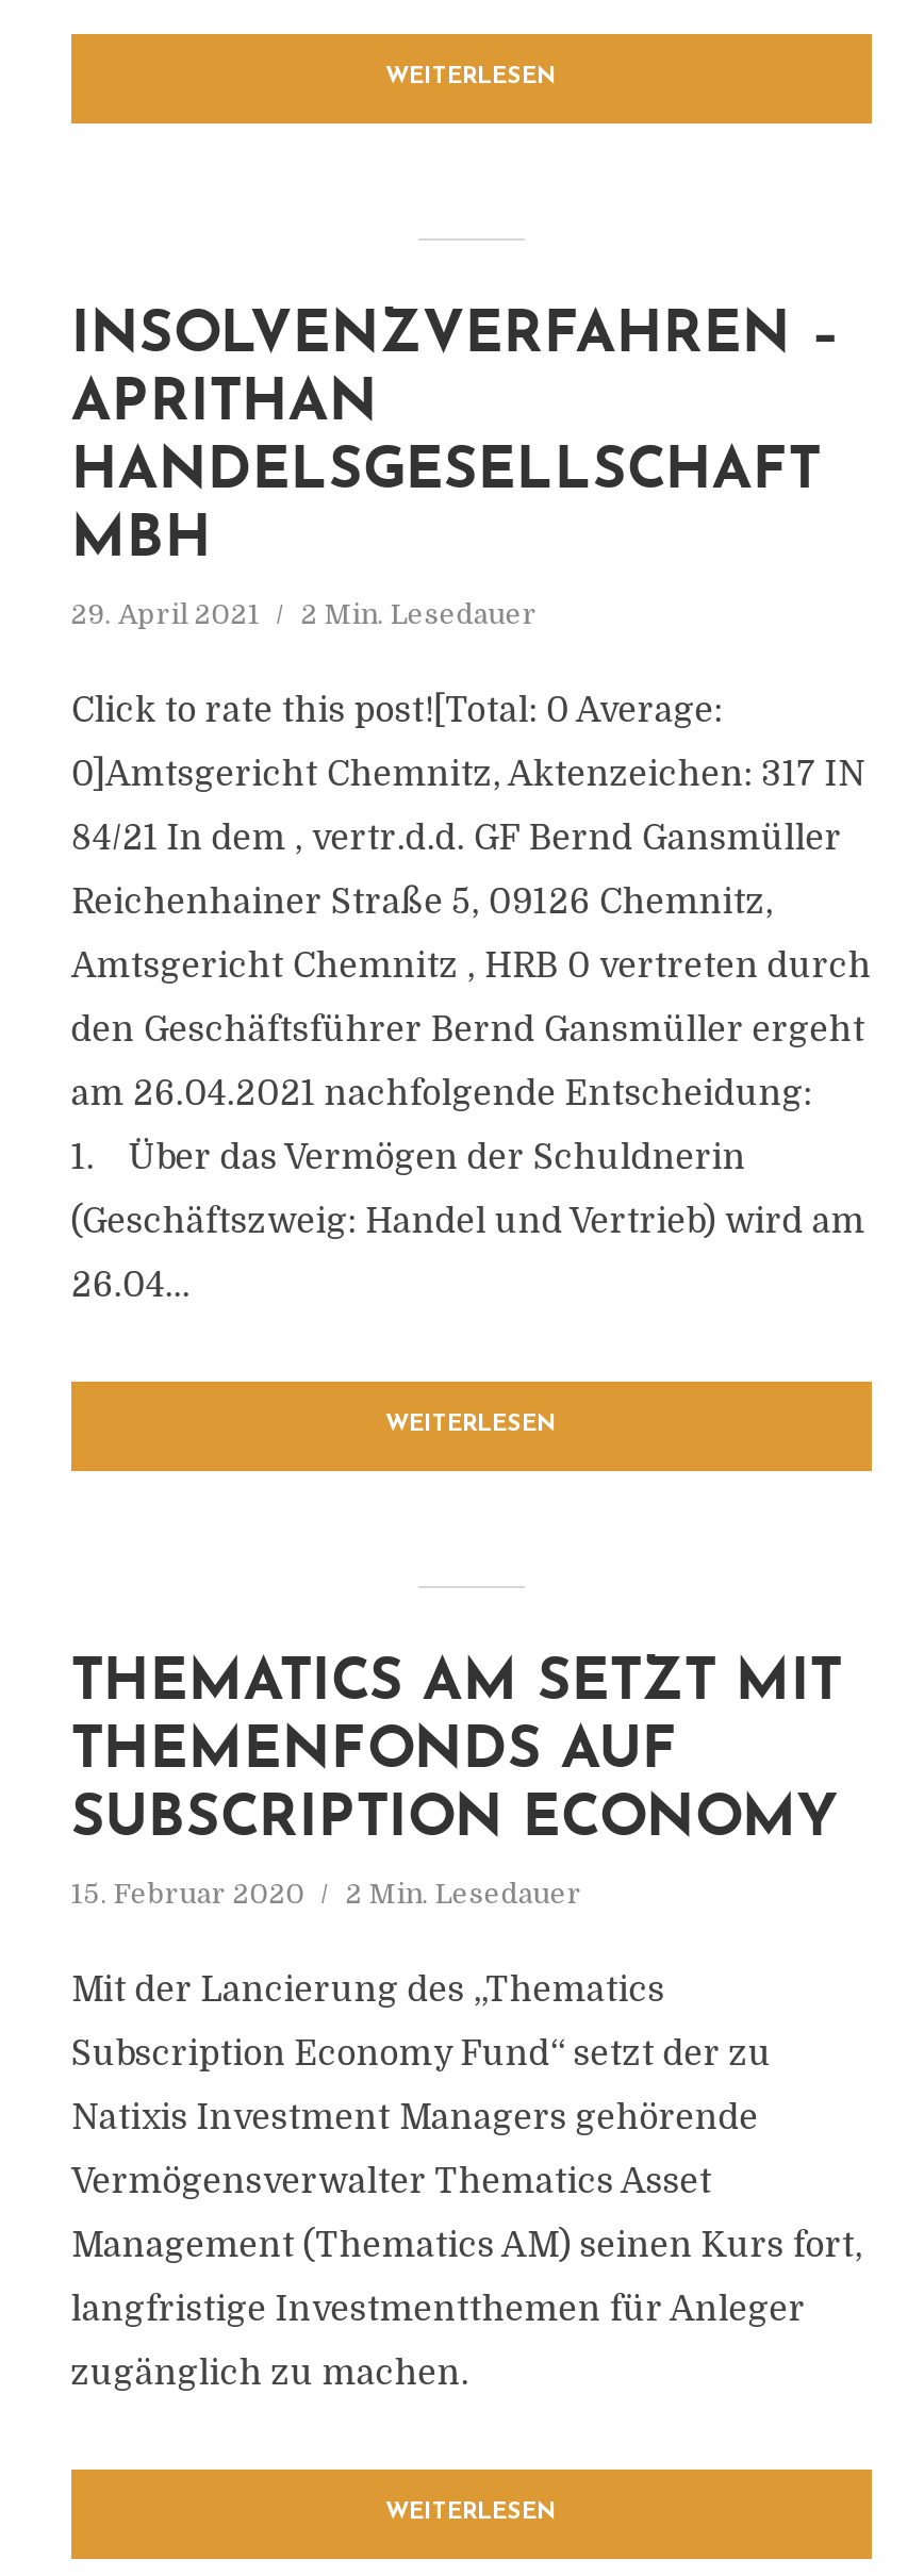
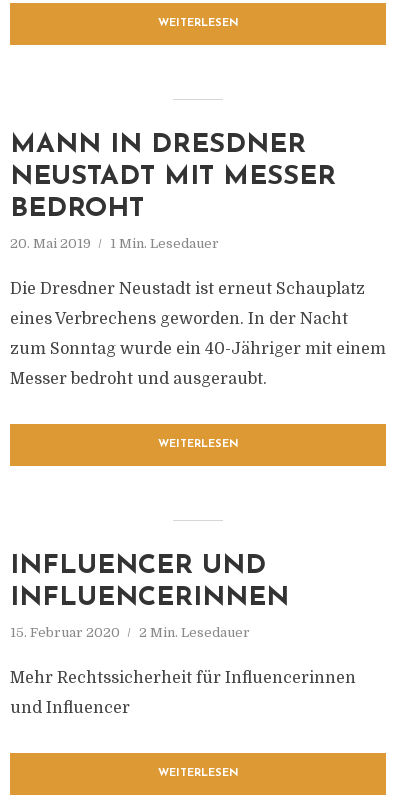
[71,309,871,1305] INSOLVENZVERFAHREN – | APRITHAN | HANDELSGESELLSCHAFT | MBH | 29. April 2021 | 2 Min. Lesedauer | Click to rate this post![Total: 0 Average: | 0]Amtsgericht Chemnitz, Aktenzeichen: 317 IN | 84/21 In dem , vertr.d.d. GF Bernd Gansmüller | Reichenhainer Straße 5, 09126 Chemnitz, | Amtsgericht Chemnitz , HRB 0 vertreten durch | den Geschäftsführer Bernd Gansmüller ergeht | am 26.04.2021 nachfolgende Entscheidung: | 1. Über das Vermögen der Schuldnerin | (Geschäftszweig: Handel und Vertrieb) wird am | 26.04... -> [10,132,386,388] MANN IN DRESDNER | NEUSTADT MIT MESSER | BEDROHT | 20. Mai 2019 | 1 Min. Lesedauer | Die Dresdner Neustadt ist erneut Schauplatz | eines Verbrechens geworden. In der Nacht | zum Sonntag wurde ein 40-Jähriger mit einem | Messer bedroht und ausgeraubt.
[71,1656,842,1850] THEMATICS AM SETZT MIT | THEMENFONDS AUF | SUBSCRIPTION ECONOMY -> [10,553,289,612] INFLUENCER UND | INFLUENCERINNEN
[71,1971,863,2393] Mit der Lancierung des „Thematics | Subscription Economy Fund“ setzt der zu | Natixis Investment Managers gehörende | Vermögensverwalter Thematics Asset | Management (Thematics AM) seinen Kurs fort, | langfristige Investmentthemen für Anleger | zugänglich zu machen. -> [10,669,356,717] Mehr Rechtssicherheit für Influencerinnen | und Influencer

